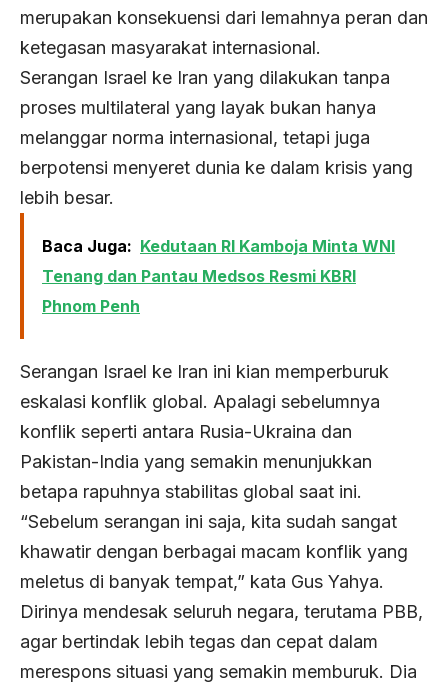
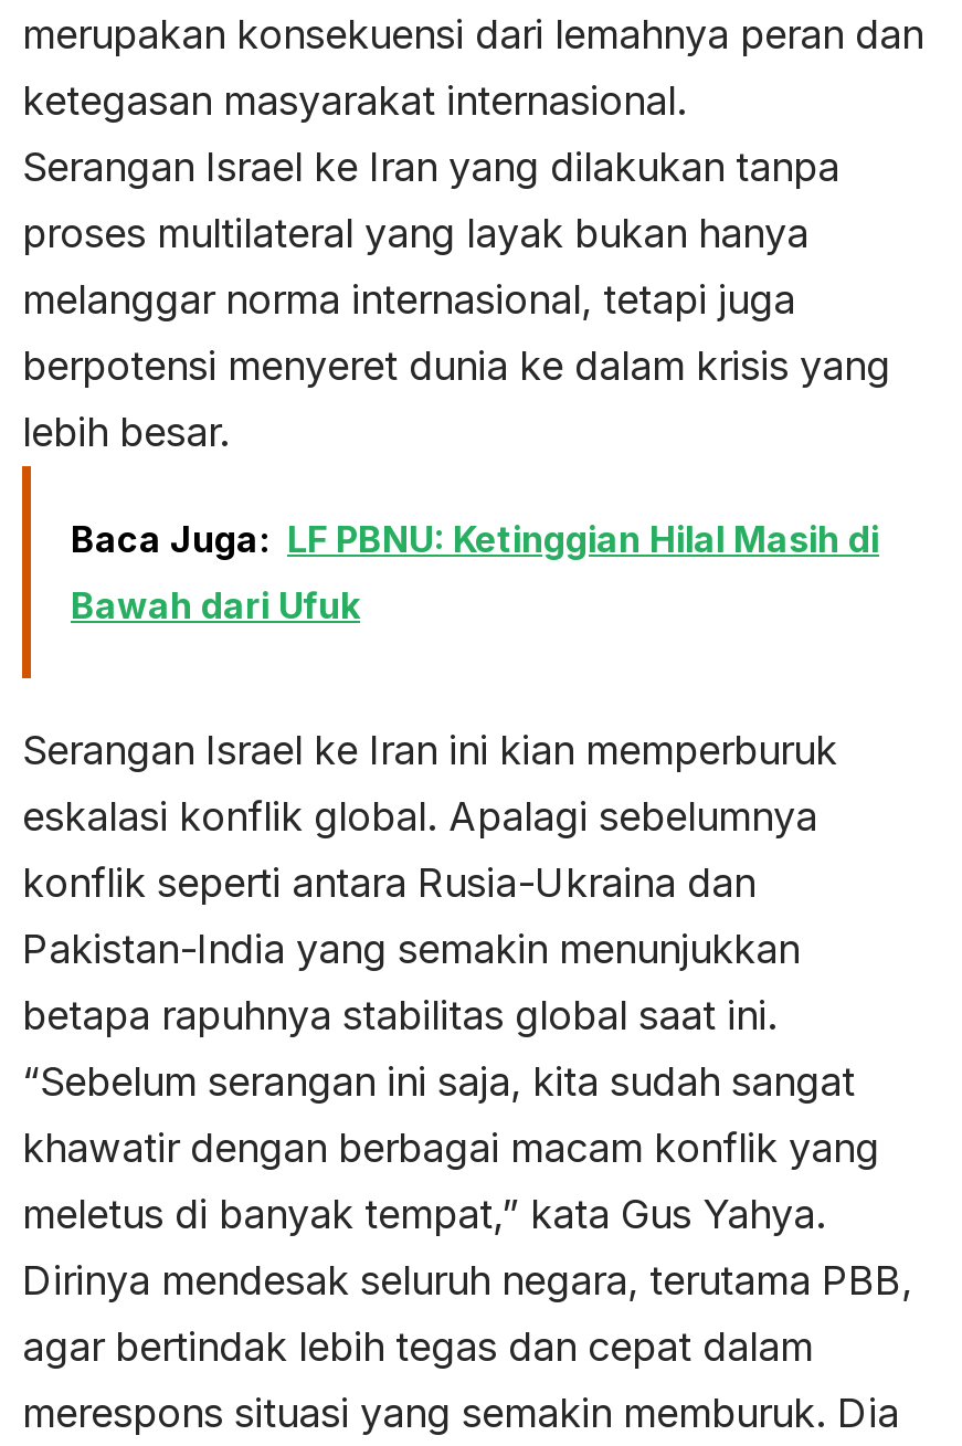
[42,235,395,315] Baca Juga: Kedutaan RI Kamboja Minta WNI | Tenang dan Pantau Medsos Resmi KBRI | Phnom Penh -> [71,517,879,627] Baca Juga: LF PBNU: Ketinggian Hilal Masih di | Bawah dari Ufuk

